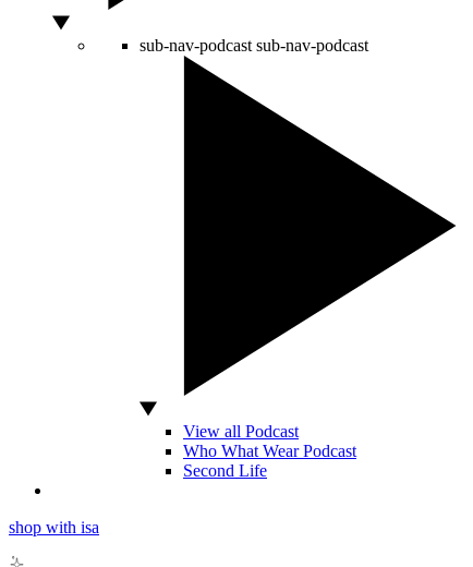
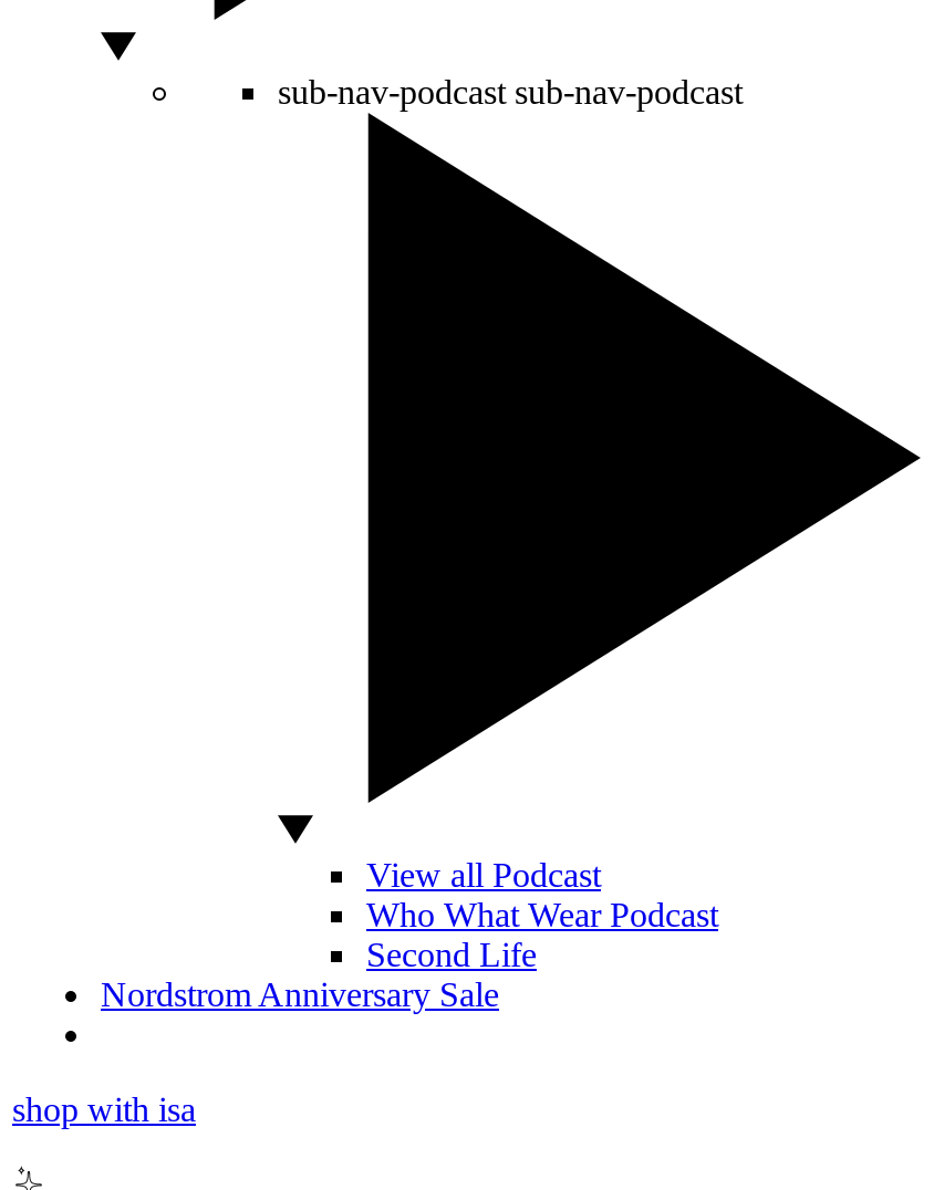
none -> [101,974,499,1012] Nordstrom Anniversary Sale

